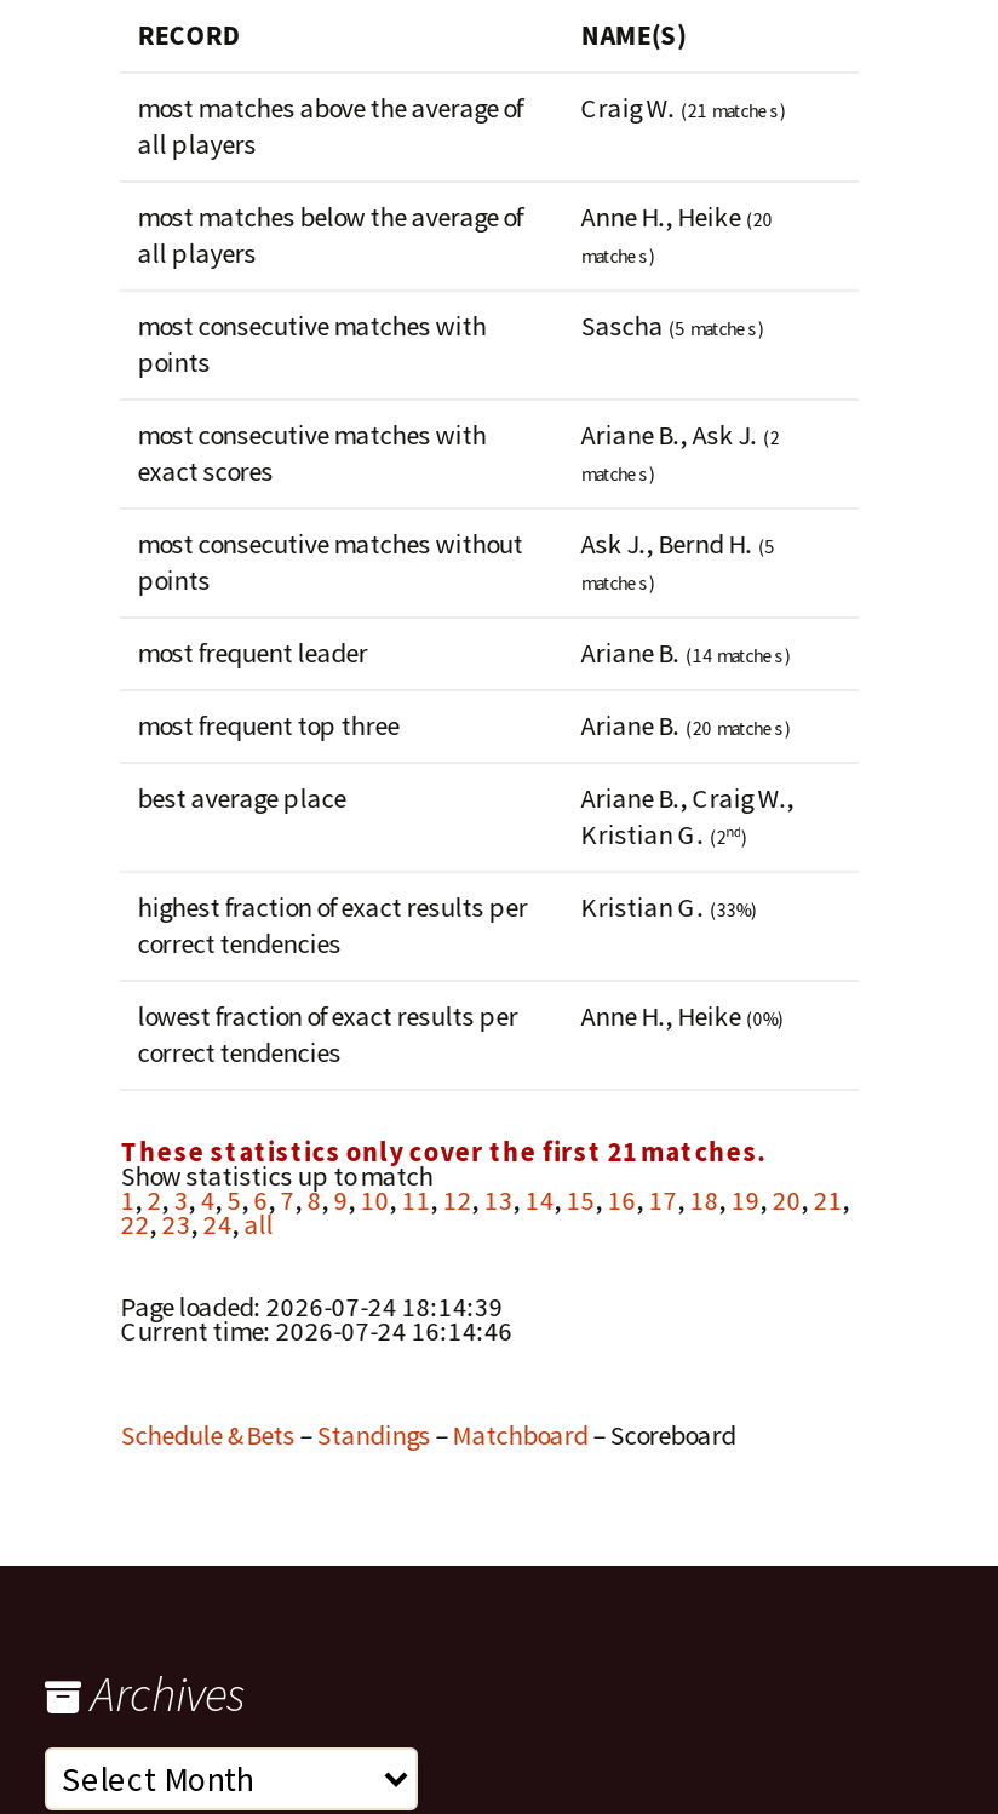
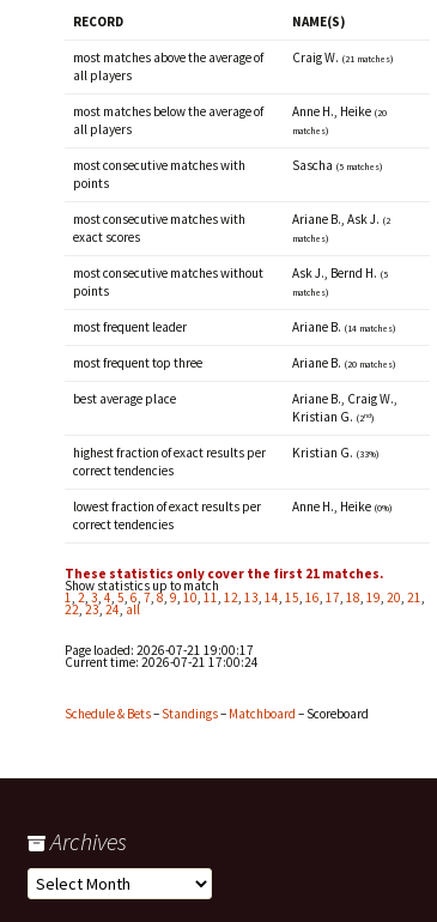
[120,1291,503,1325] Page loaded: 2026-07-24 18:14:39 -> [65,642,254,659] Page loaded: 2026-07-21 19:00:17
[120,1315,513,1349] Current time:2026-07-24 16:14:46 -> [65,654,259,671] Current time:2026-07-21 17:00:24

